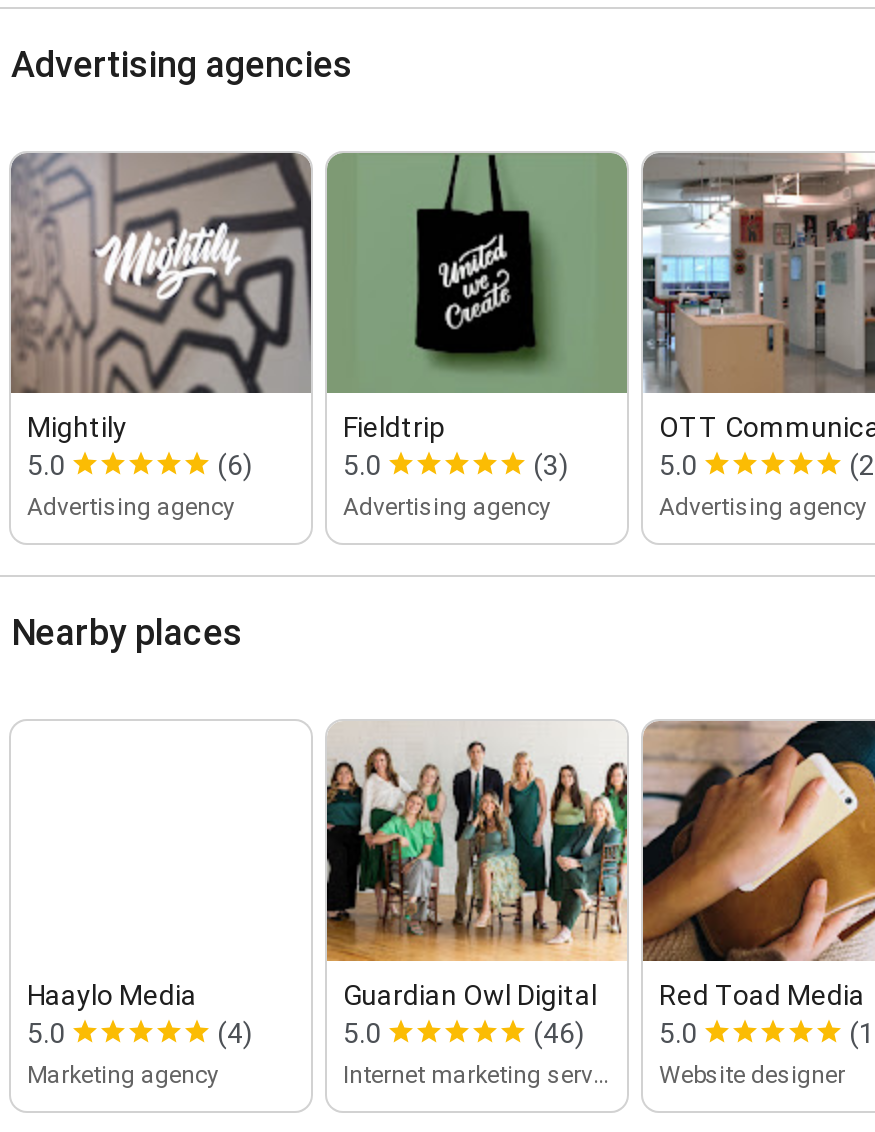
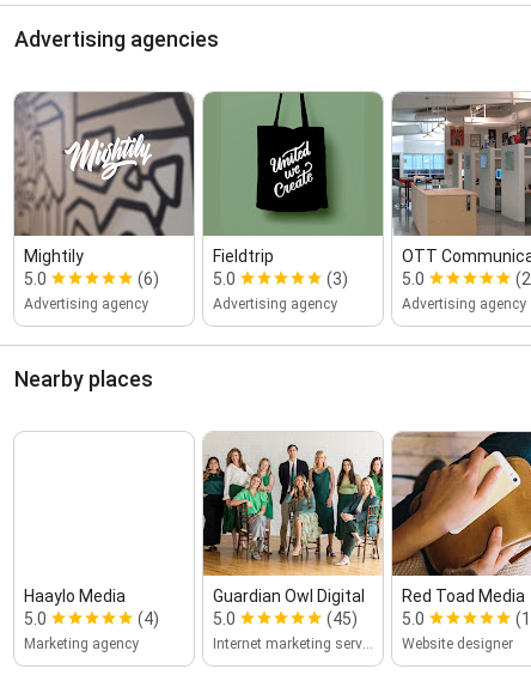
[533,1016,585,1048] (46) -> [326,609,358,628] (45)

